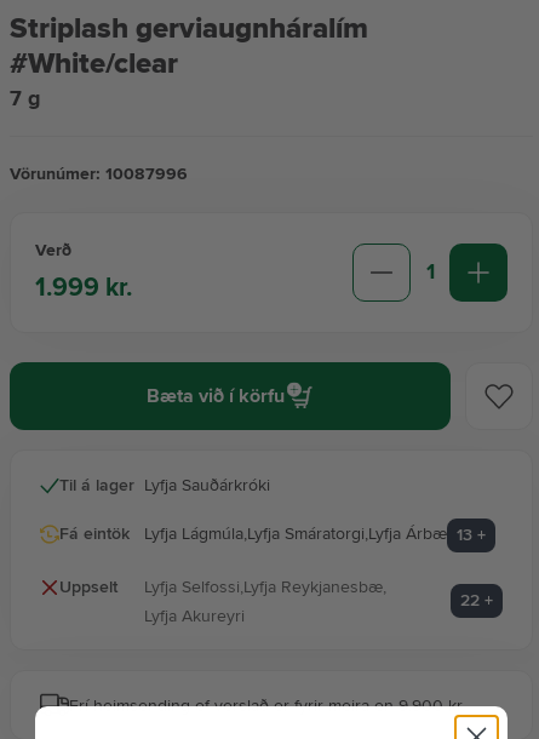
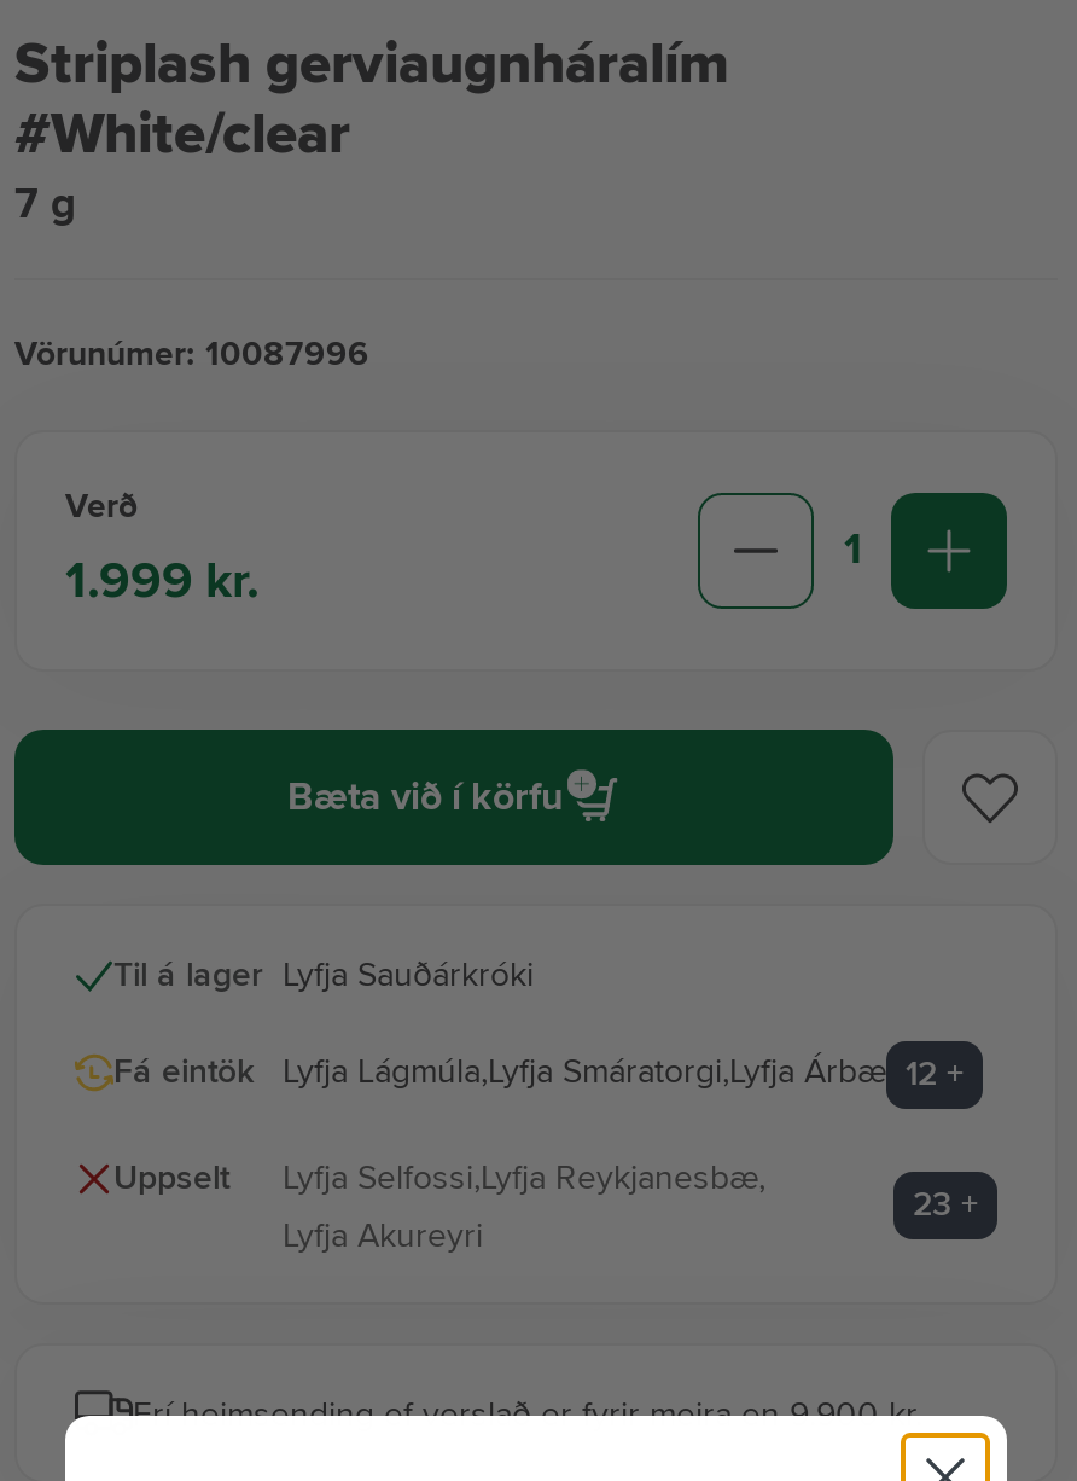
[144,523,486,545] Lyfja Lágmúla,Lyfja Smáratorgi,Lyfja Árbæ 13+ -> [283,1051,964,1094] Lyfja Lágmúla,Lyfja Smáratorgi,Lyfja Árbæ 12+
[460,590,493,610] 22 + -> [913,1184,978,1225] 23 +

